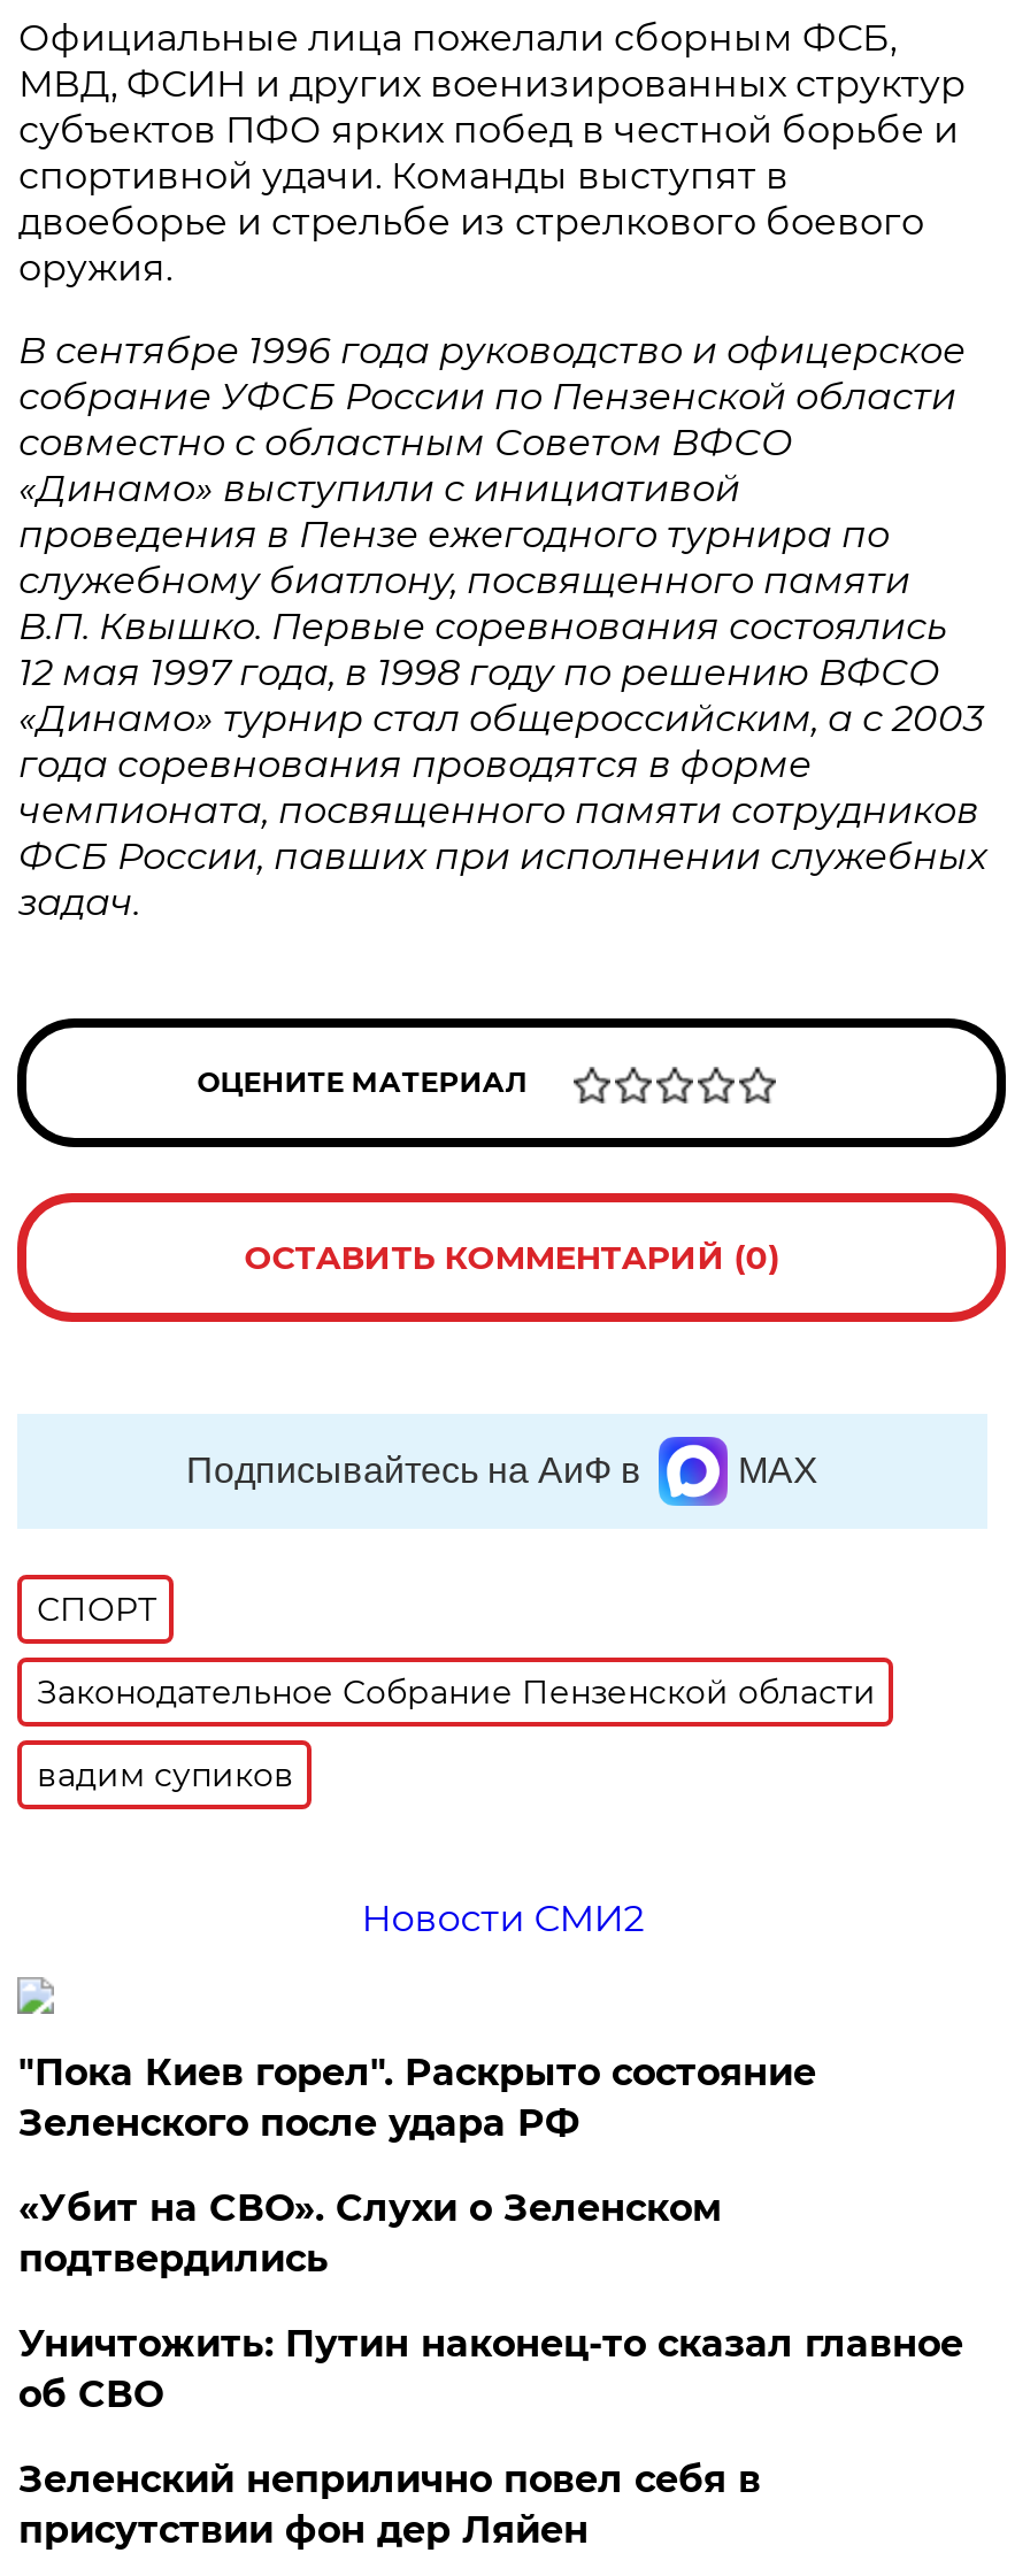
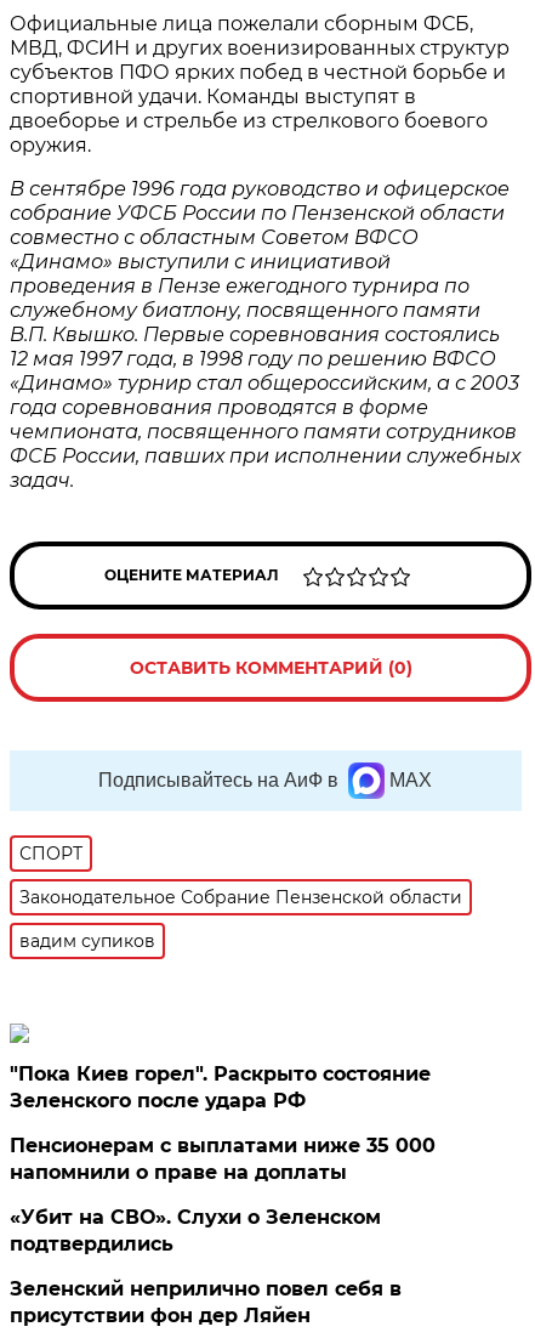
[361,1897,644,1940] Новости СМИ2 -> none
none -> [10,1134,436,1184] Пенсионерам с выплатами ниже 35 000 | напомнили о праве на доплаты
moved [18,2186,722,2281] -> [10,1206,381,1255]: «Убит на СВО». Слухи о Зеленском | подтвердились
[18,2322,963,2416] Уничтожить: Путин наконец-то сказал главное | об СВО -> none

